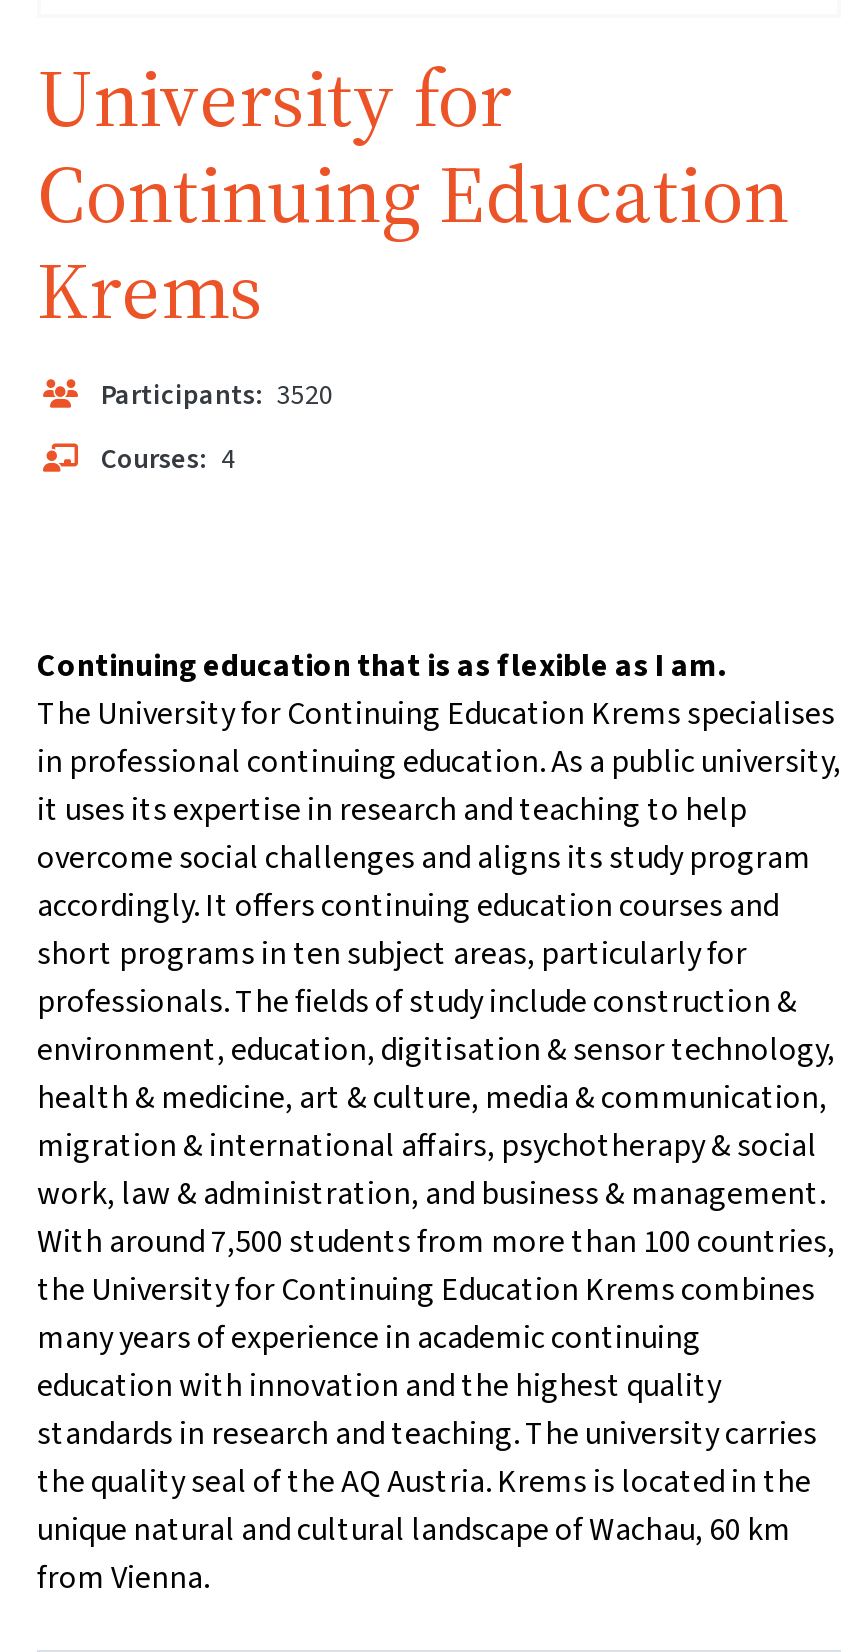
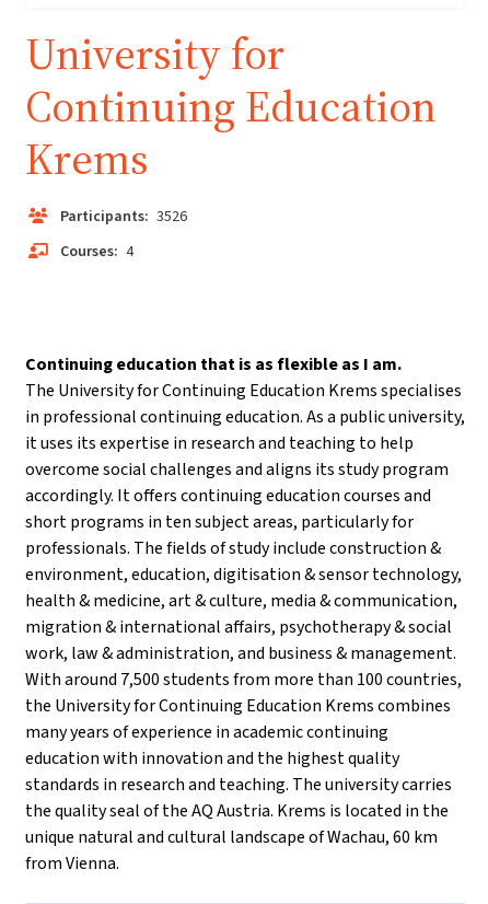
[101,375,333,413] Participants: 3520 -> [60,205,187,226] Participants: 3526

